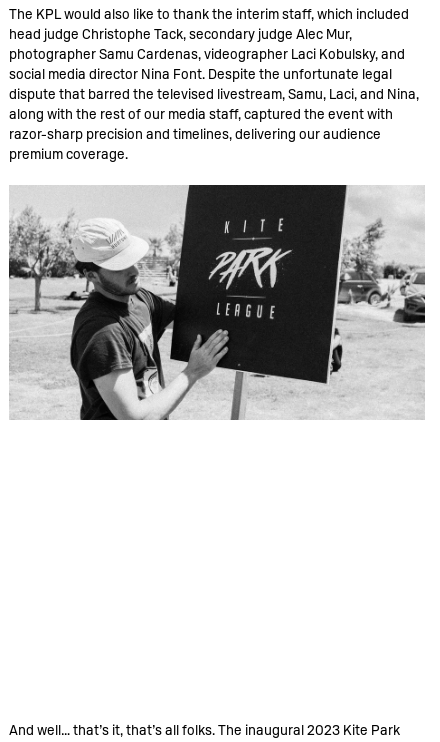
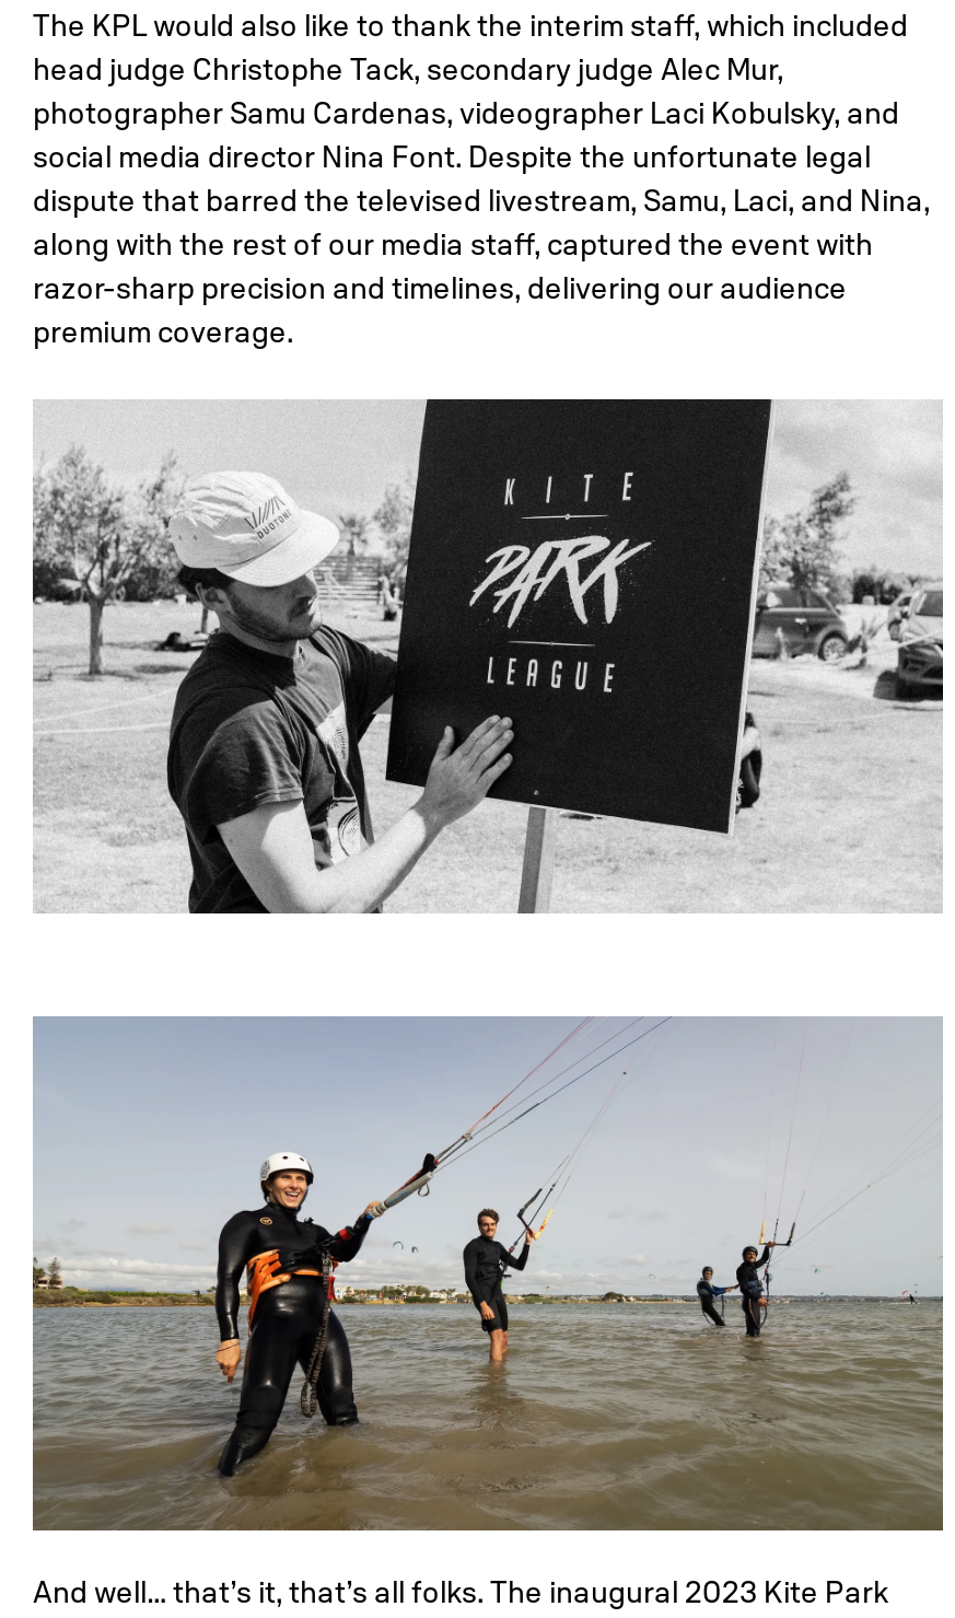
none -> [31,1014,945,1533] [image]

